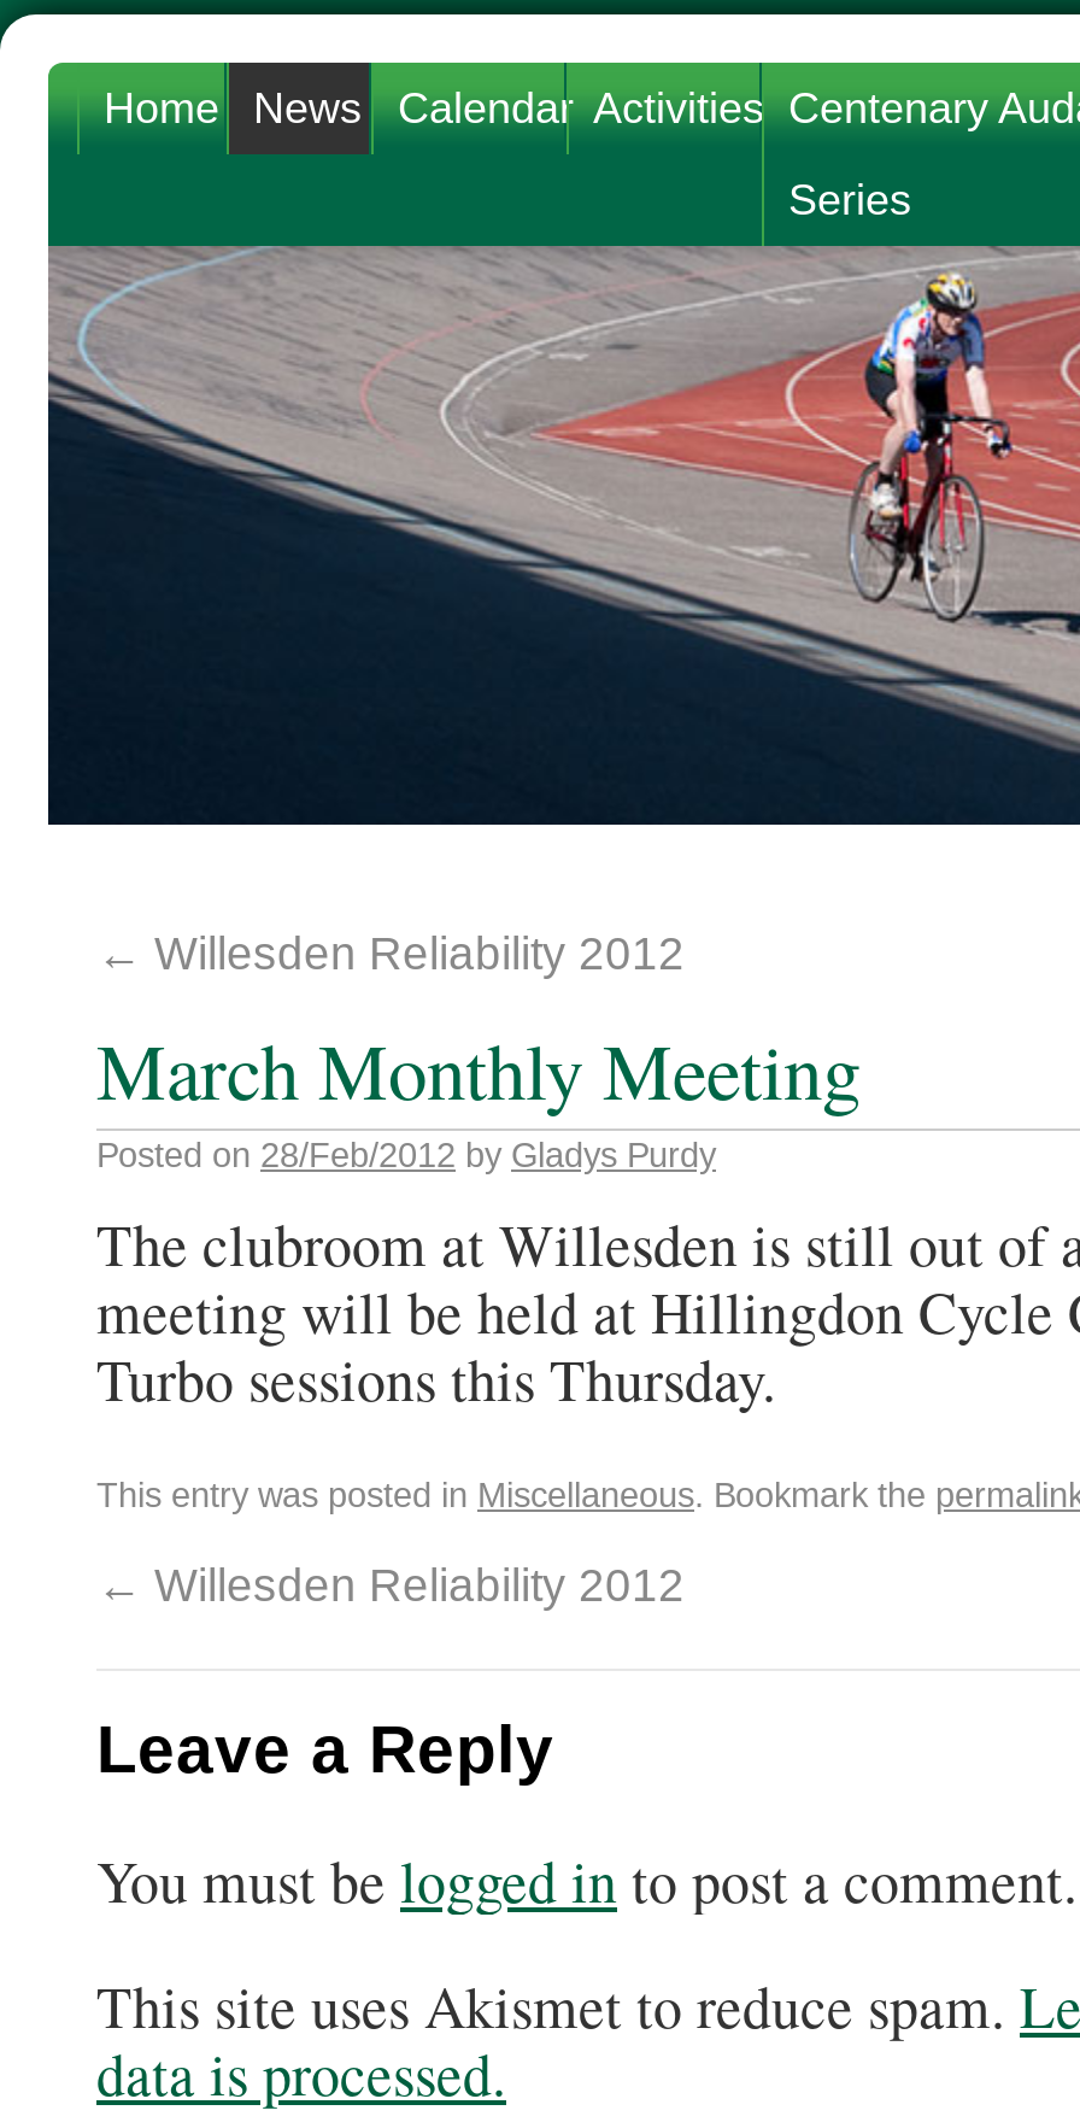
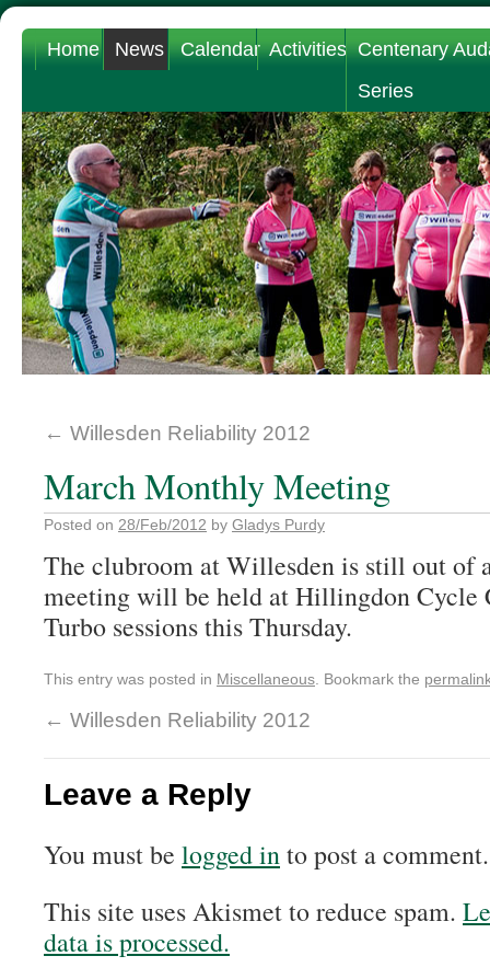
[46,244,1073,827] [image] -> [21,111,487,376] [image]

